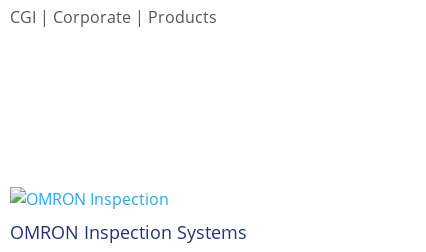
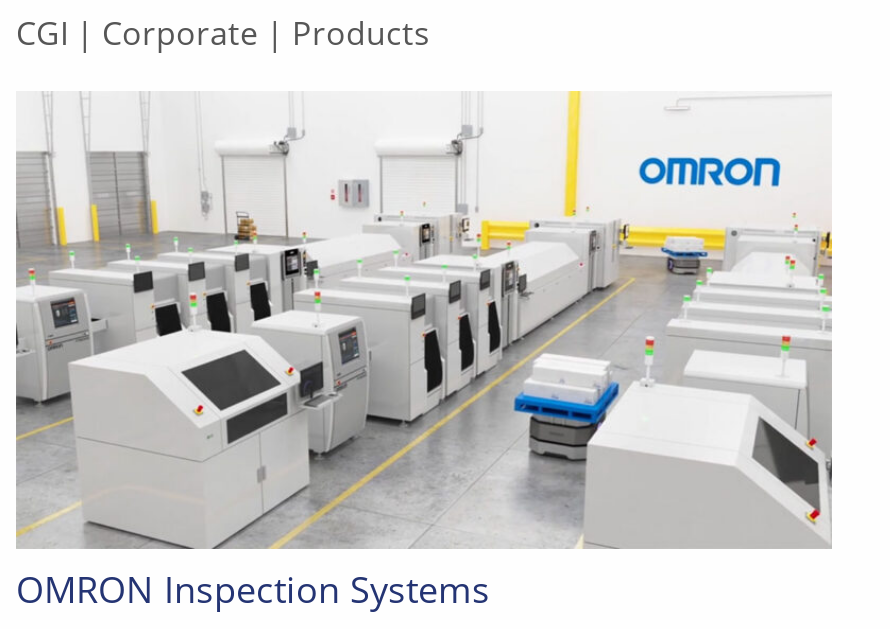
none -> [14,89,834,553] [image]

